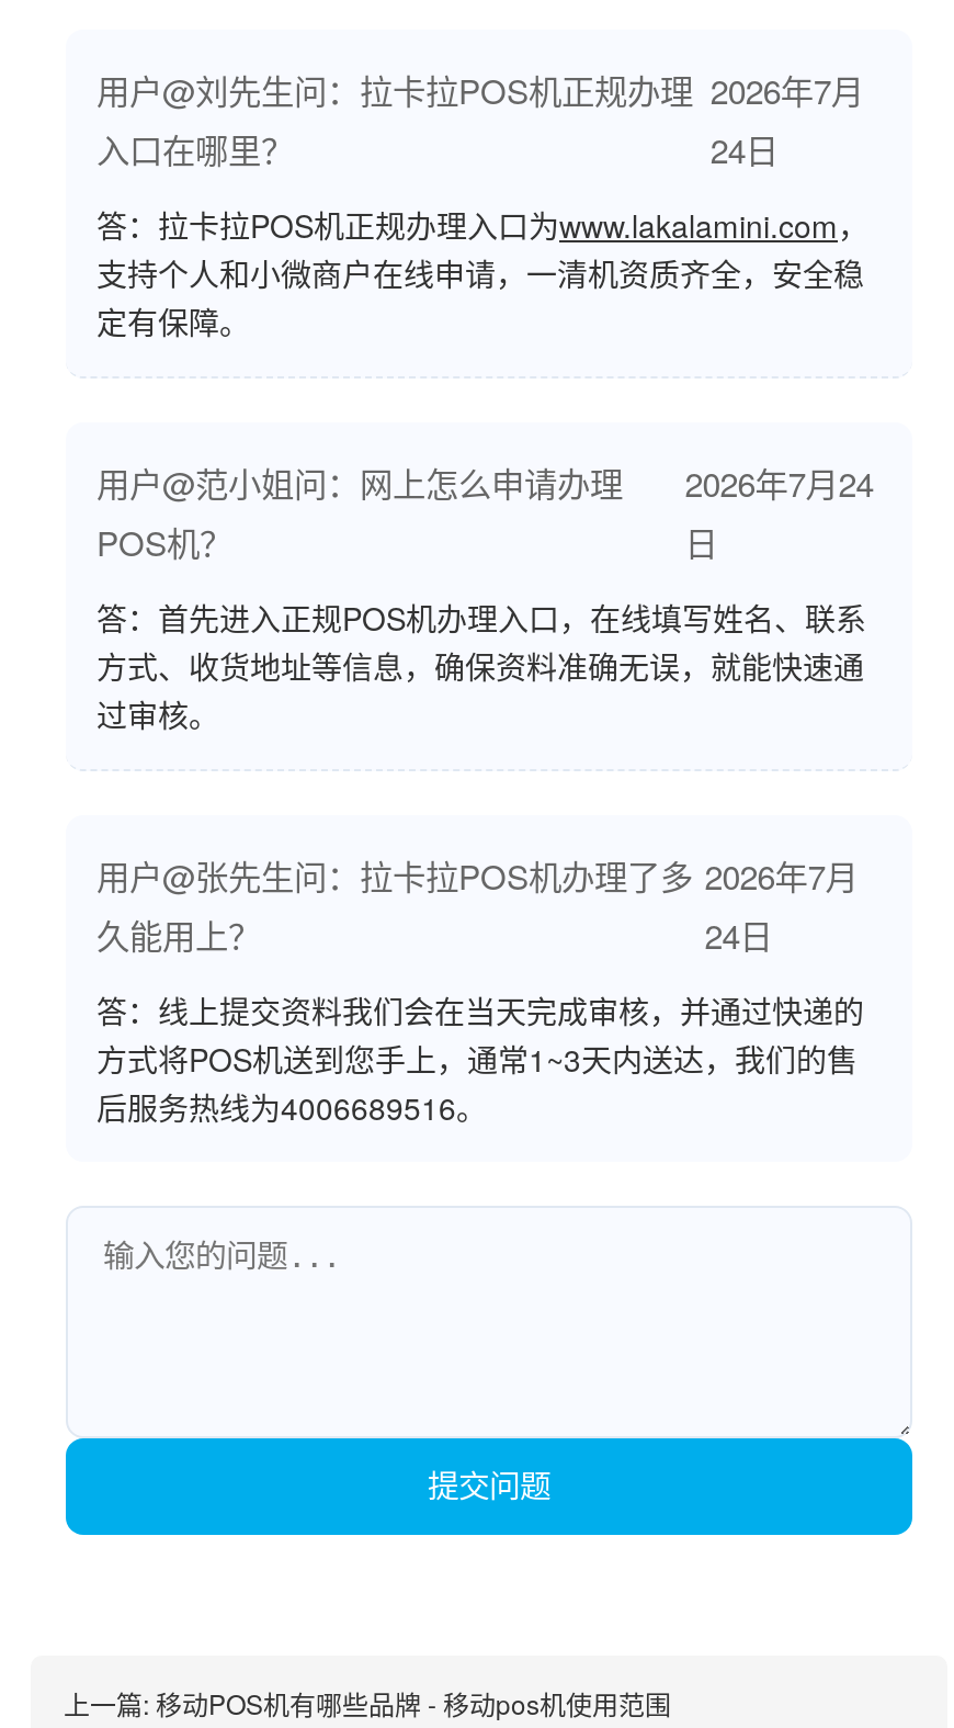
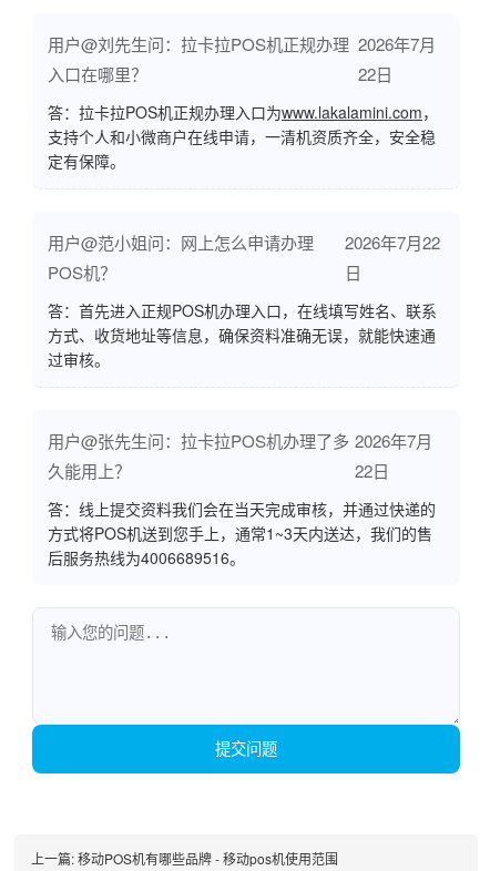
[710,126,778,172] 24日 -> [358,62,392,85] 22日
[96,459,874,505] 用户@范小姐问：网上怎么申请办理 2026年7月24 -> [48,230,440,253] 用户@范小姐问：网上怎么申请办理 2026年7月22
[705,911,773,957] 24日 -> [355,458,389,482] 22日

